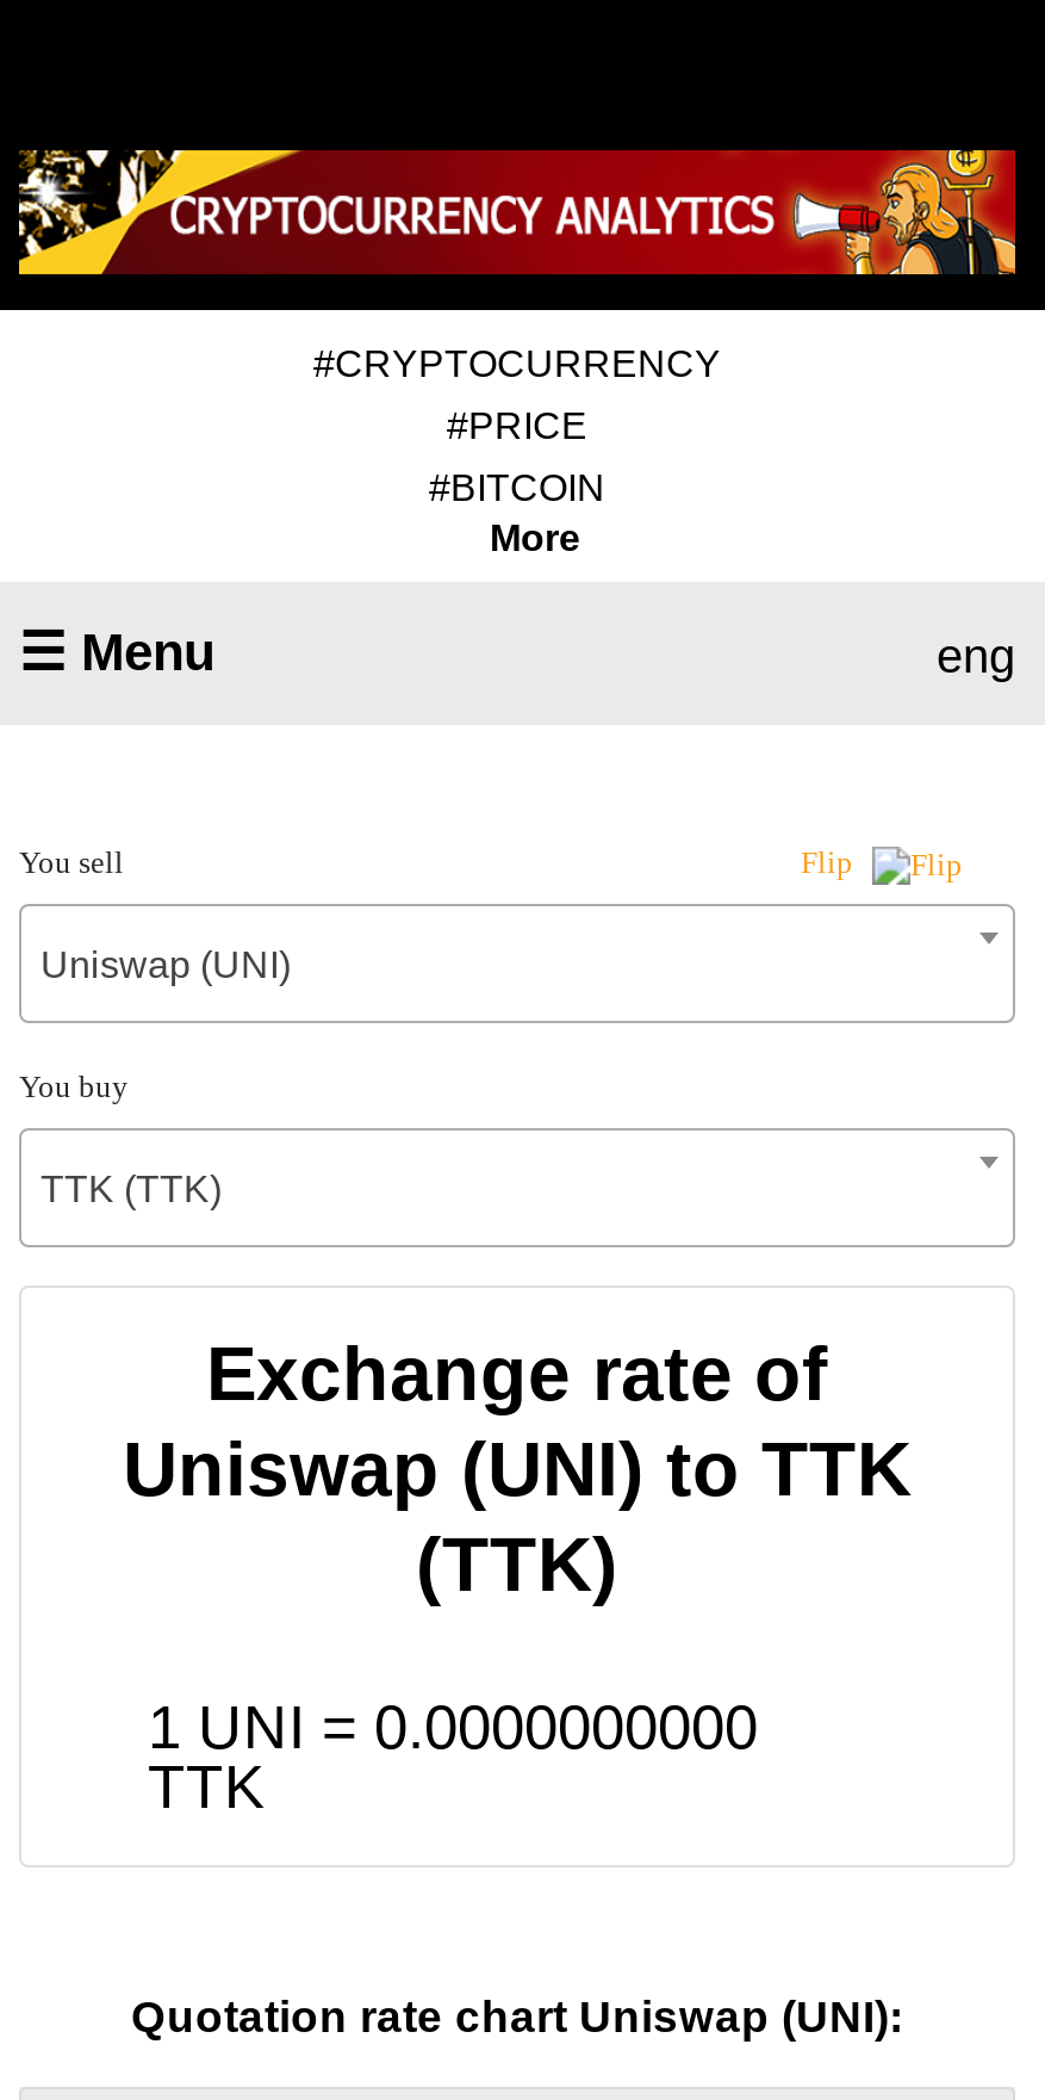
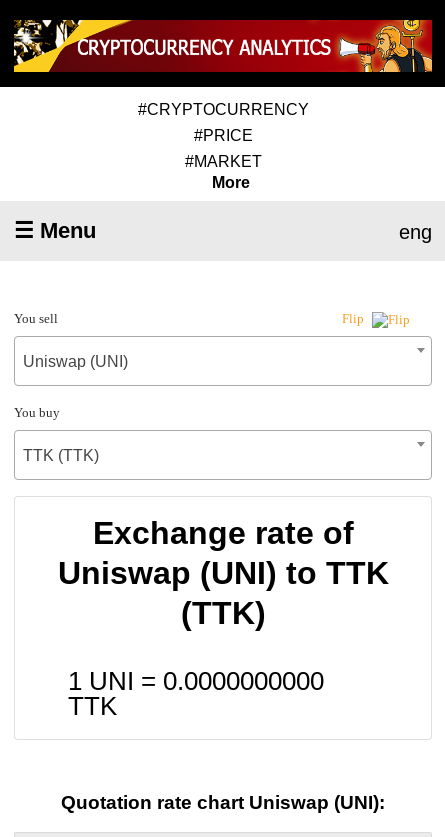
[429,467,605,507] #BITCOIN -> [184,153,261,170] #MARKET

